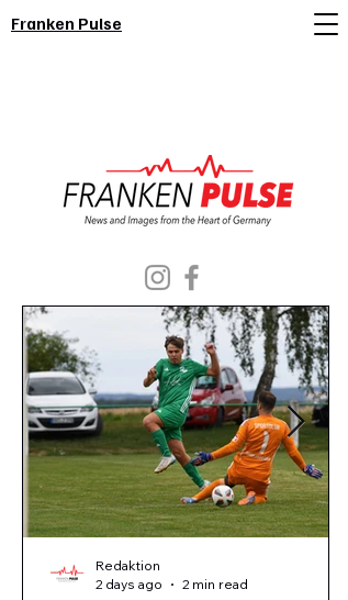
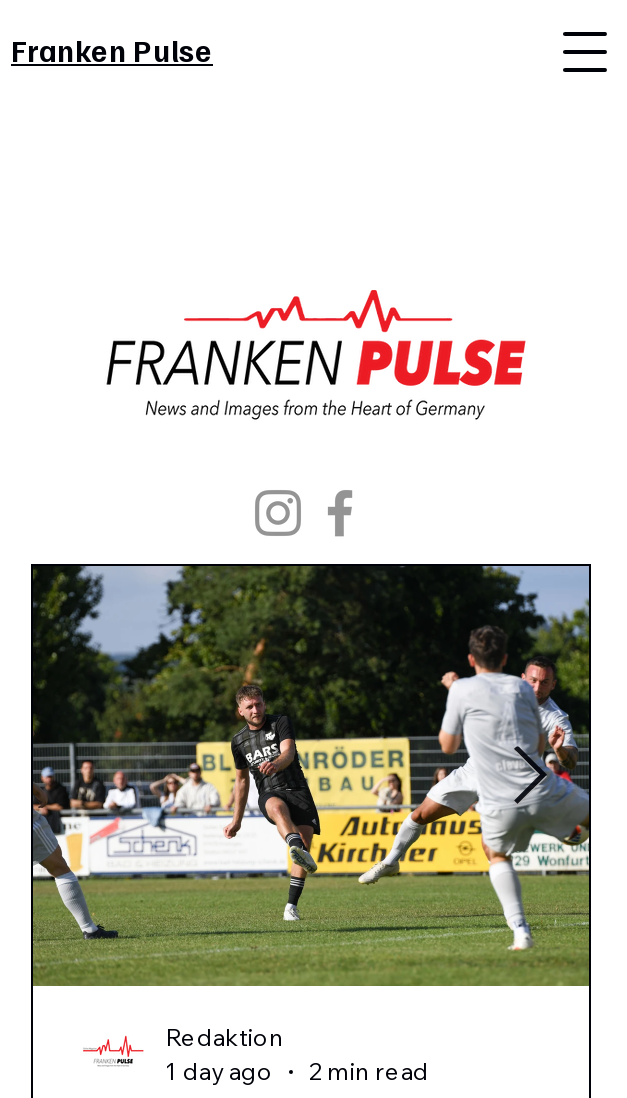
[22,305,329,592] [image] | 2 days ago 2 min read -> [31,564,591,1086] [image] | 1 day ago 2 min read

